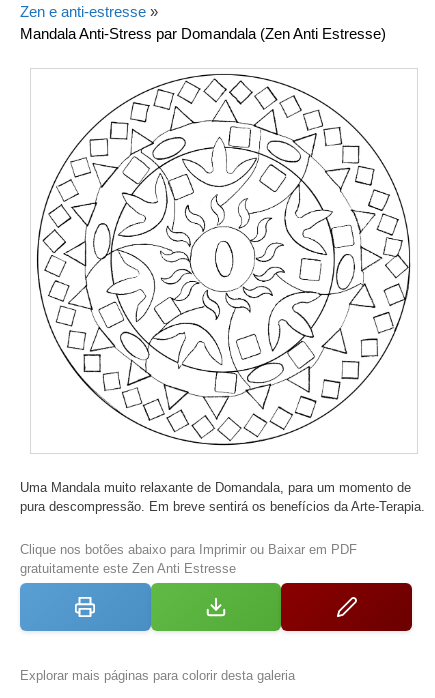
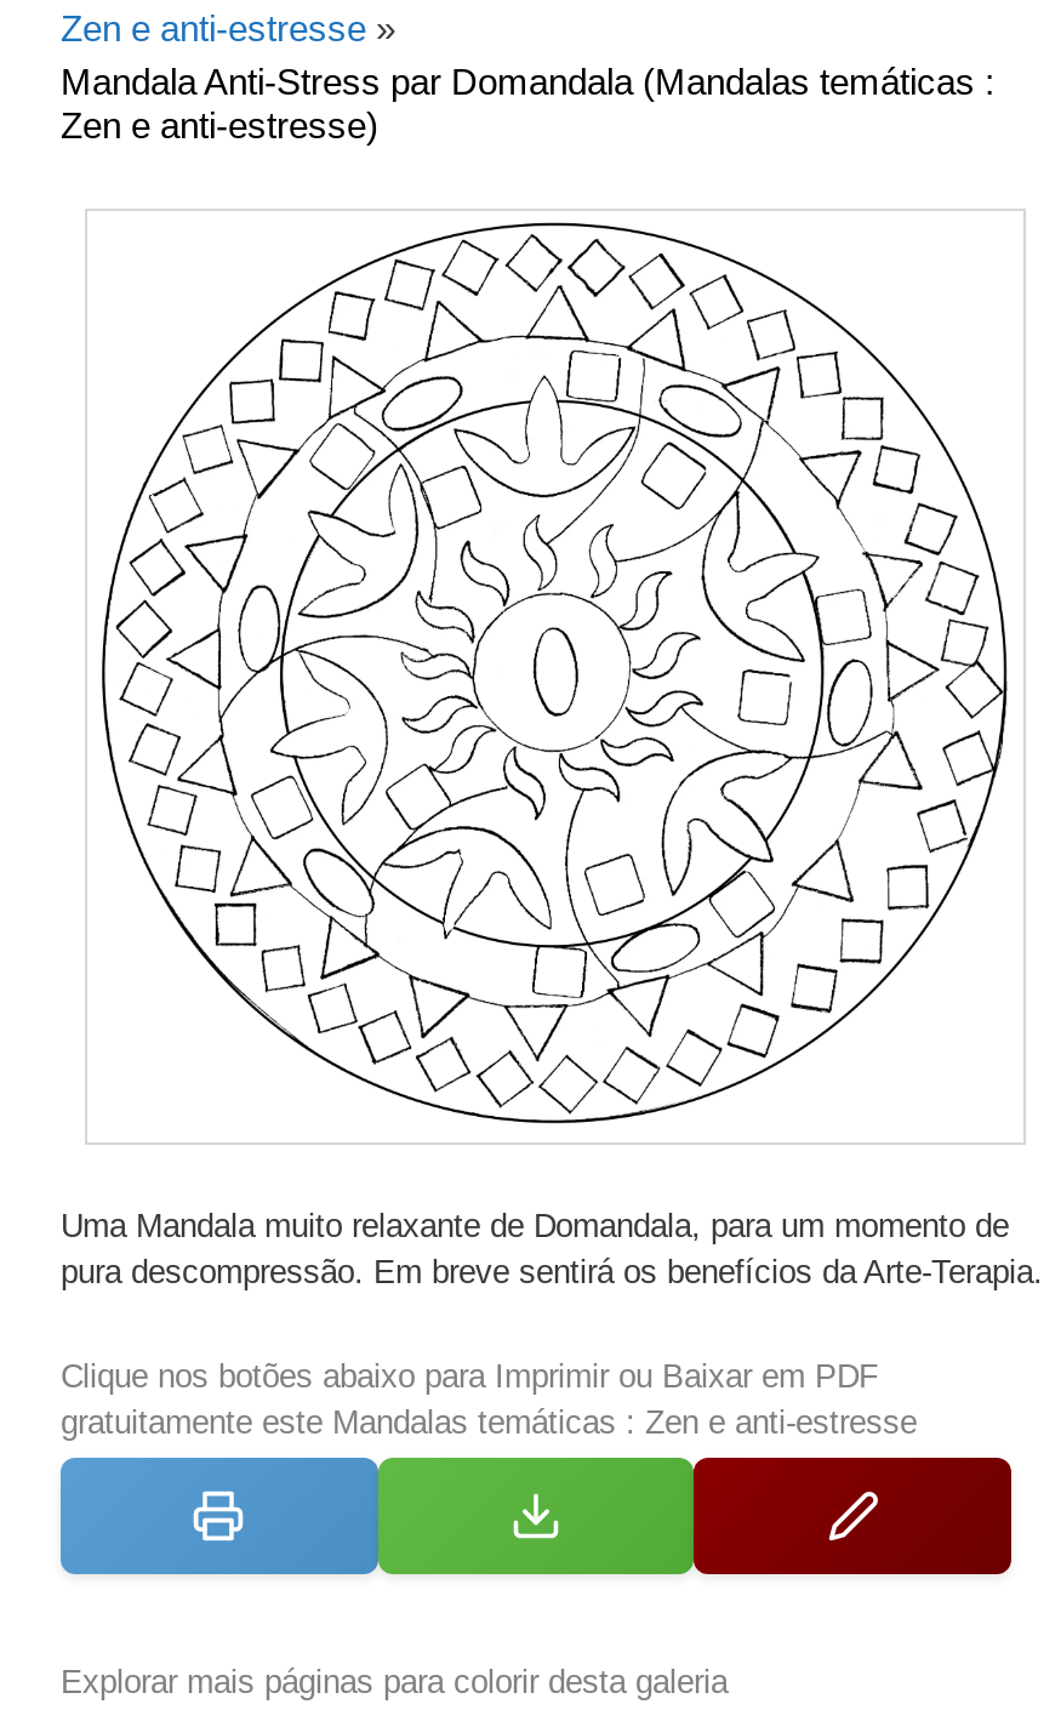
[20,25,386,42] Mandala Anti-Stress par Domandala (Zen Anti Estresse) -> [61,61,994,146] Mandala Anti-Stress par Domandala (Mandalas temáticas : | Zen e anti-estresse)
[20,561,236,576] gratuitamente este Zen Anti Estresse -> [61,1406,917,1442] gratuitamente este Mandalas temáticas : Zen e anti-estresse

